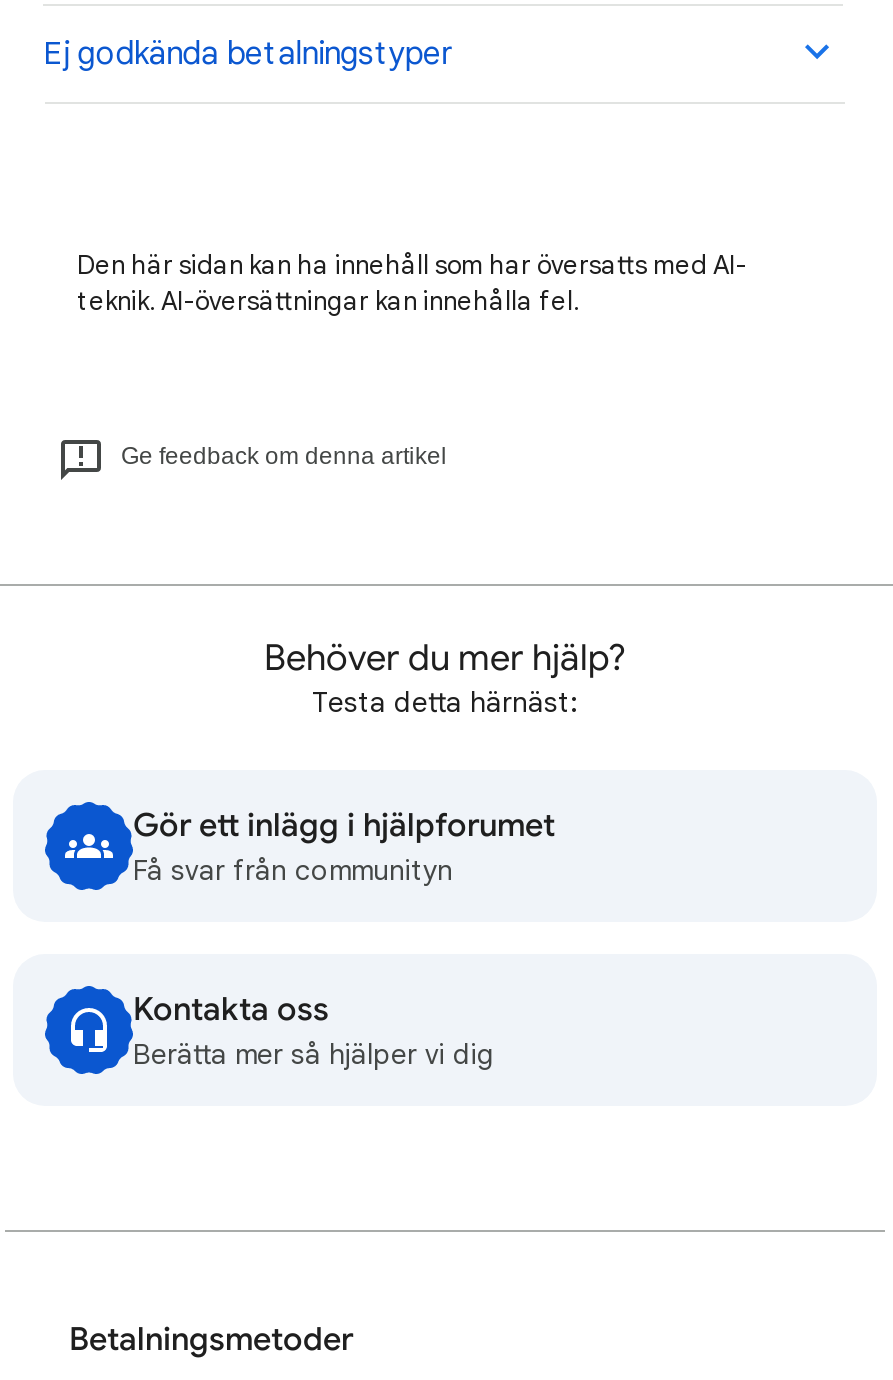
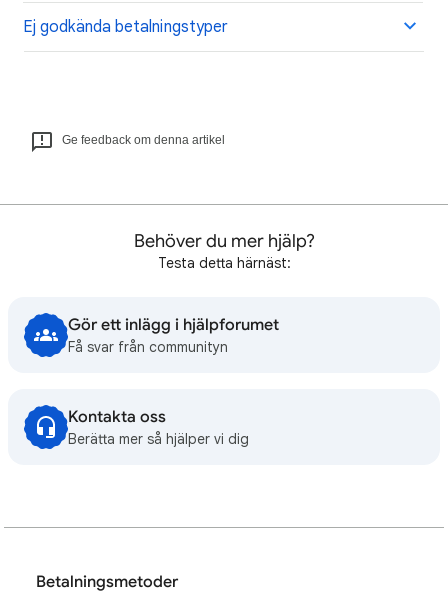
[77,249,747,319] Den här sidan kan ha innehåll som har översatts med AI- | teknik. AI-översättningar kan innehålla fel. -> none

